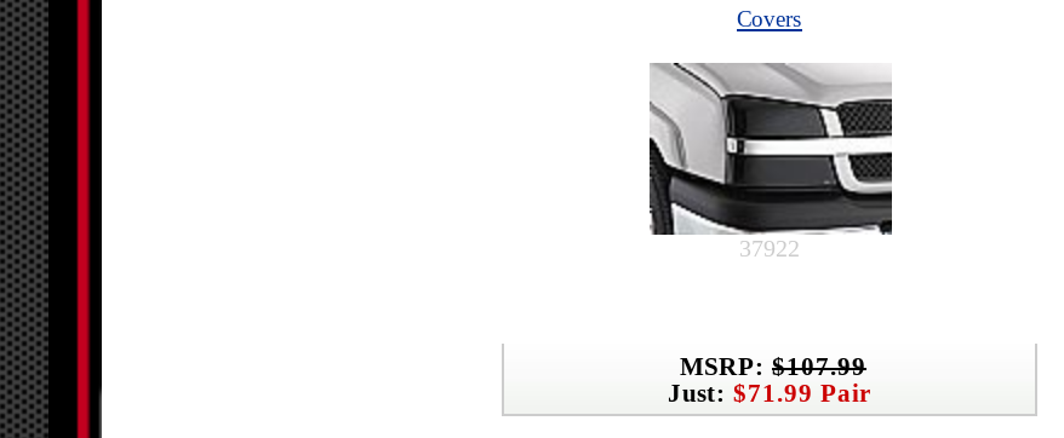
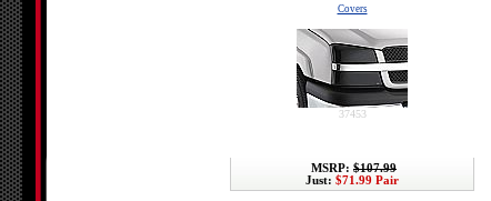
[739,235,800,261] 37922 -> [338,108,366,120] 37453

